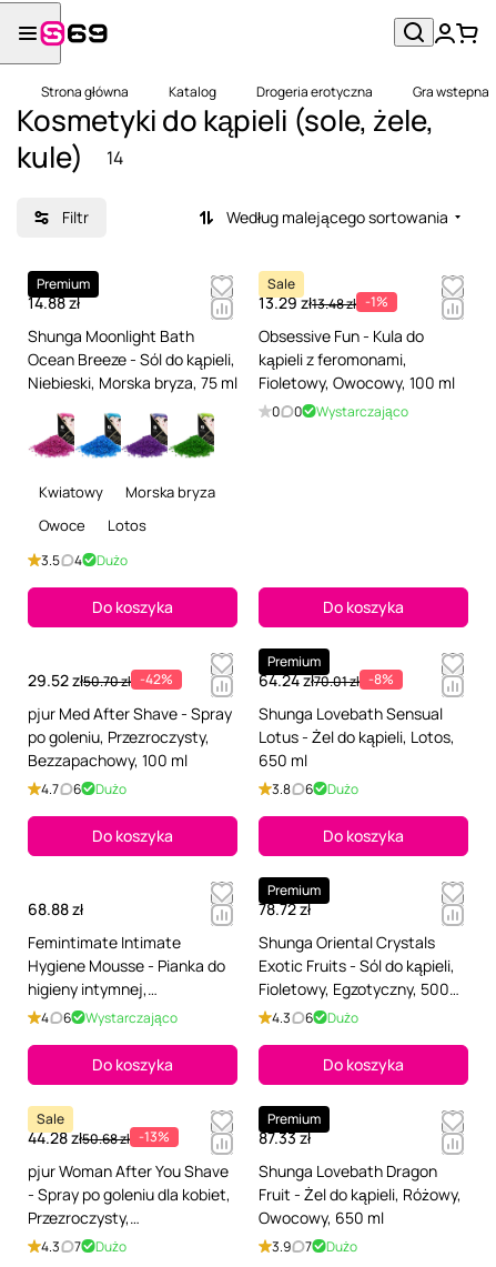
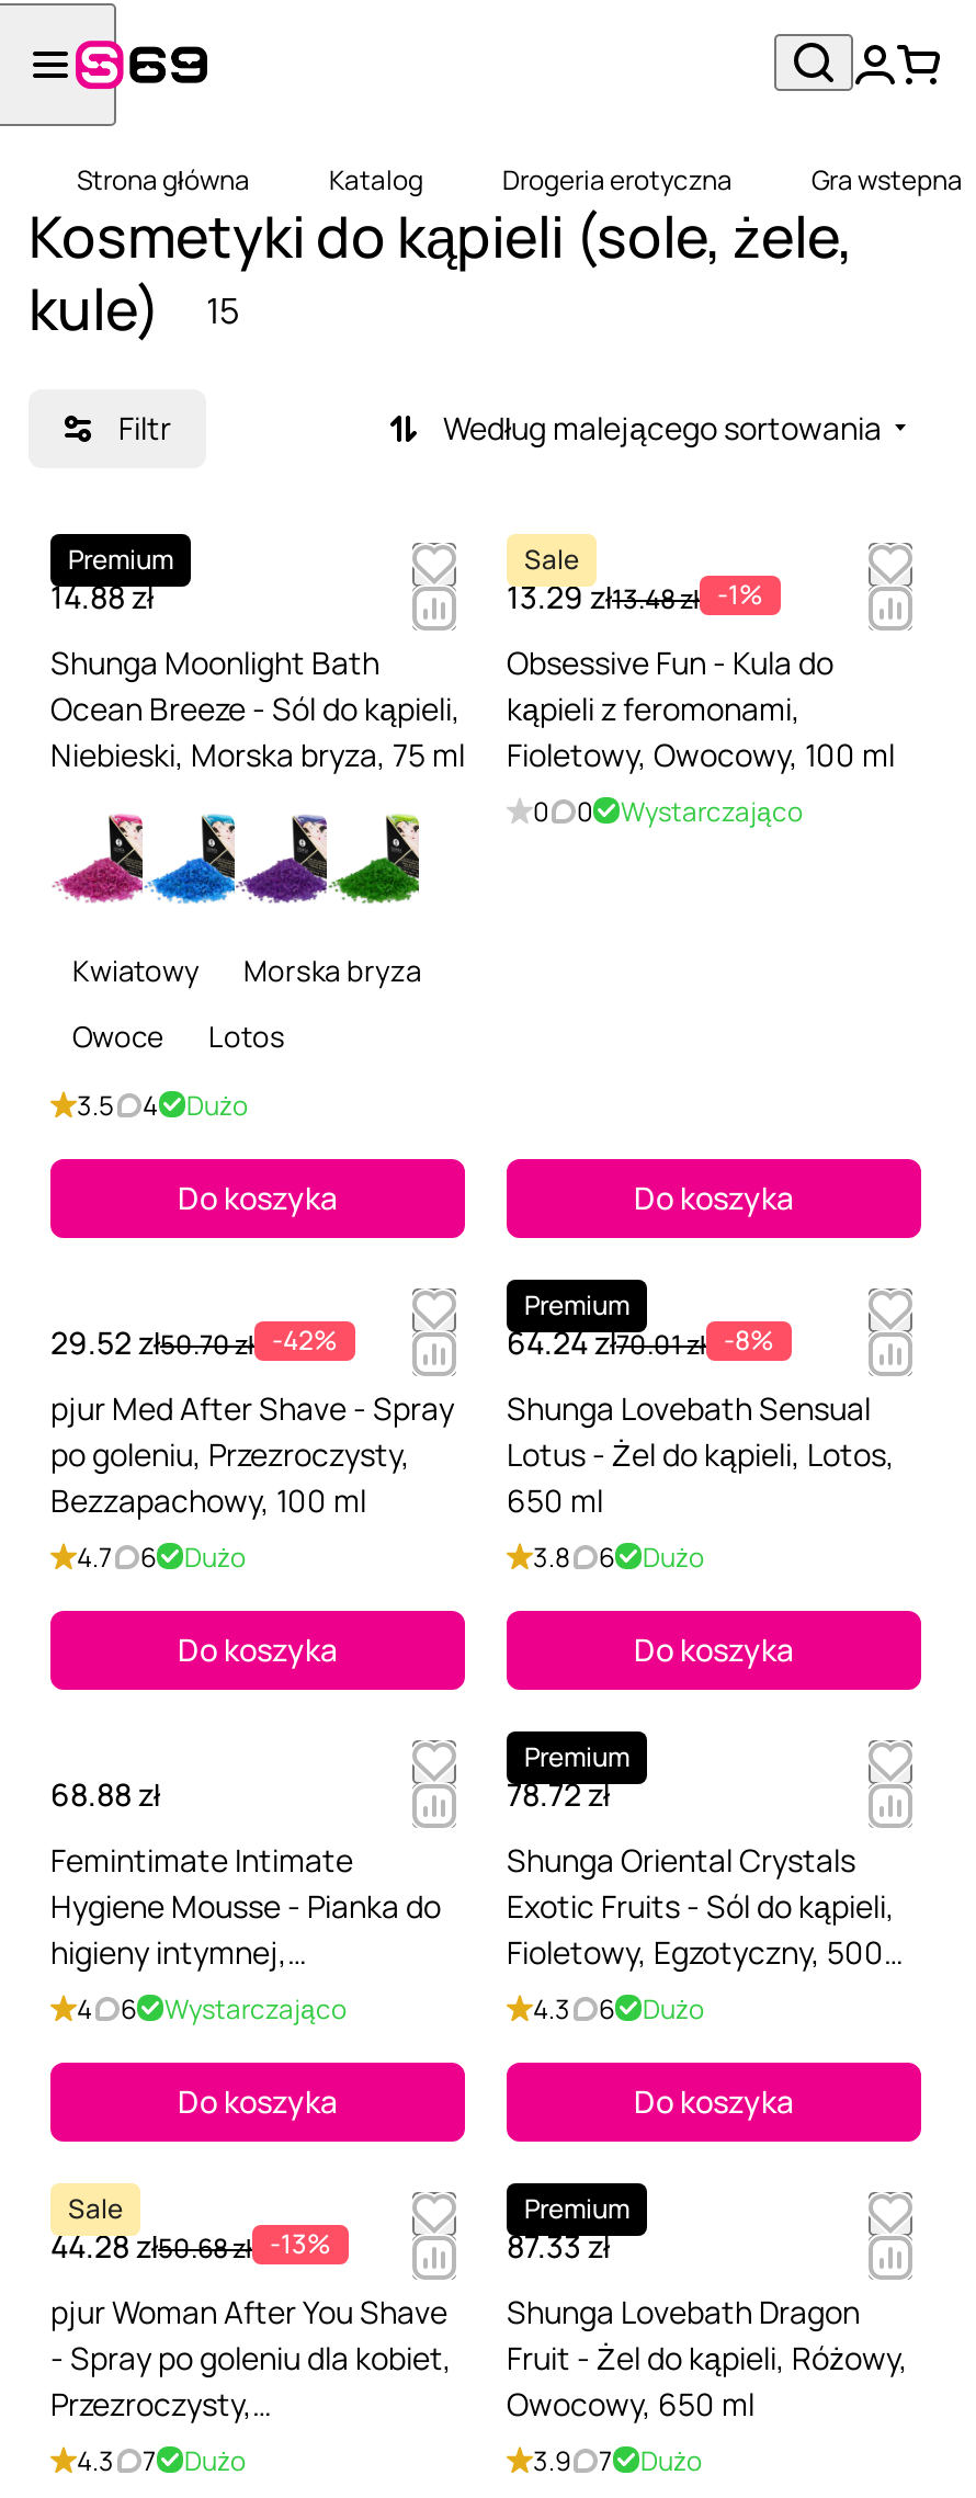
[17,136,123,176] kule) 14 -> [29,268,239,347] kule) 15

